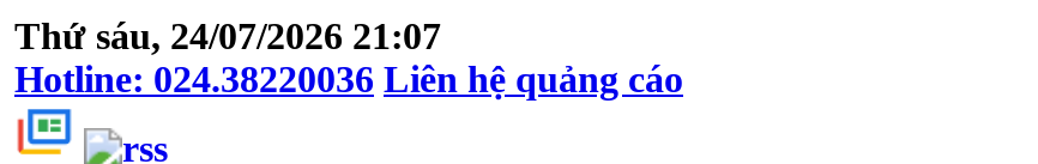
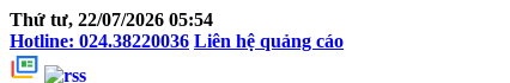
[14,16,441,56] Thứ sáu, 24/07/2026 21:07 -> [10,9,213,30] Thứ tư, 22/07/2026 05:54

